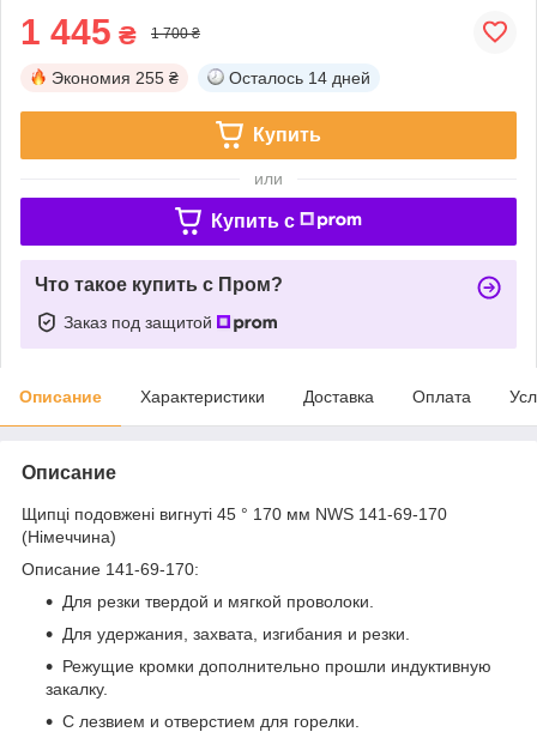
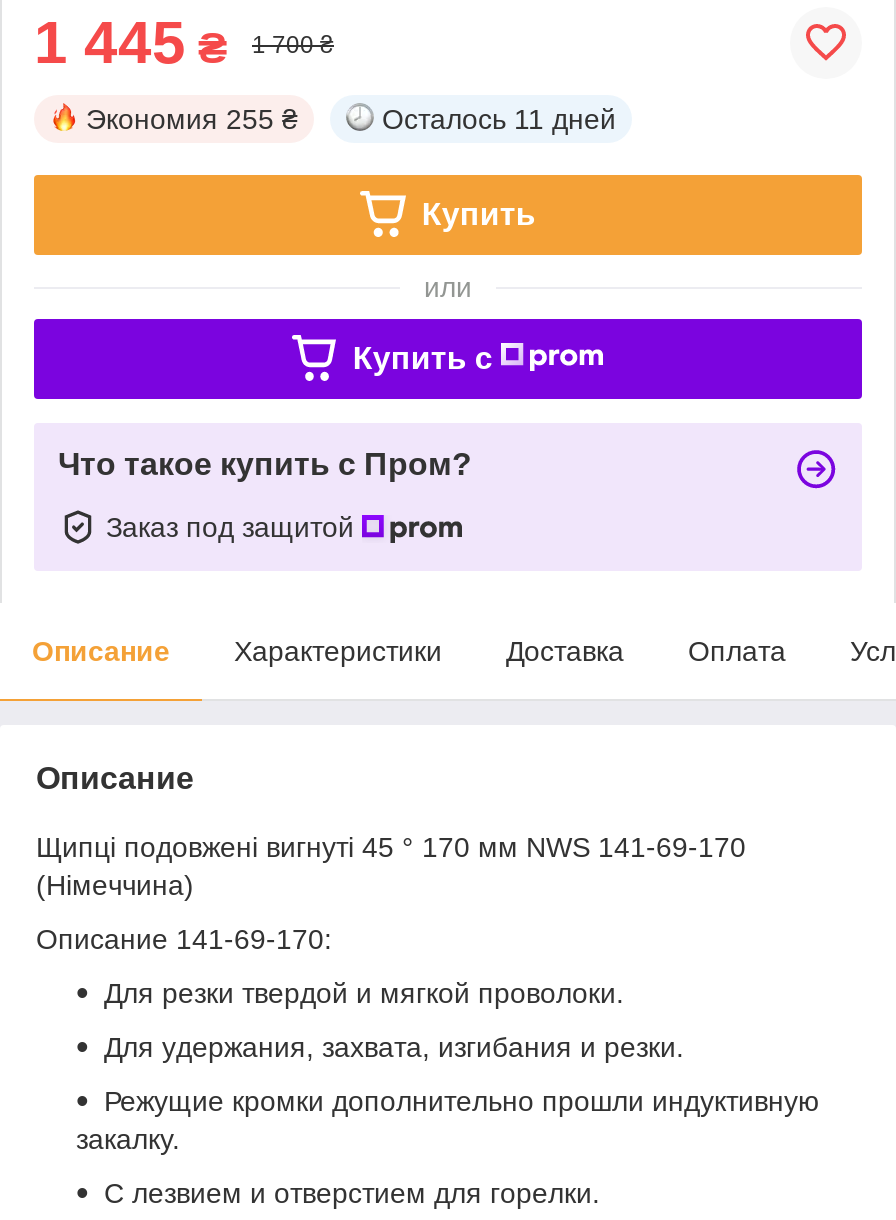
[229,68,370,87] Осталось 14 дней -> [382,103,616,135] Осталось 11 дней

